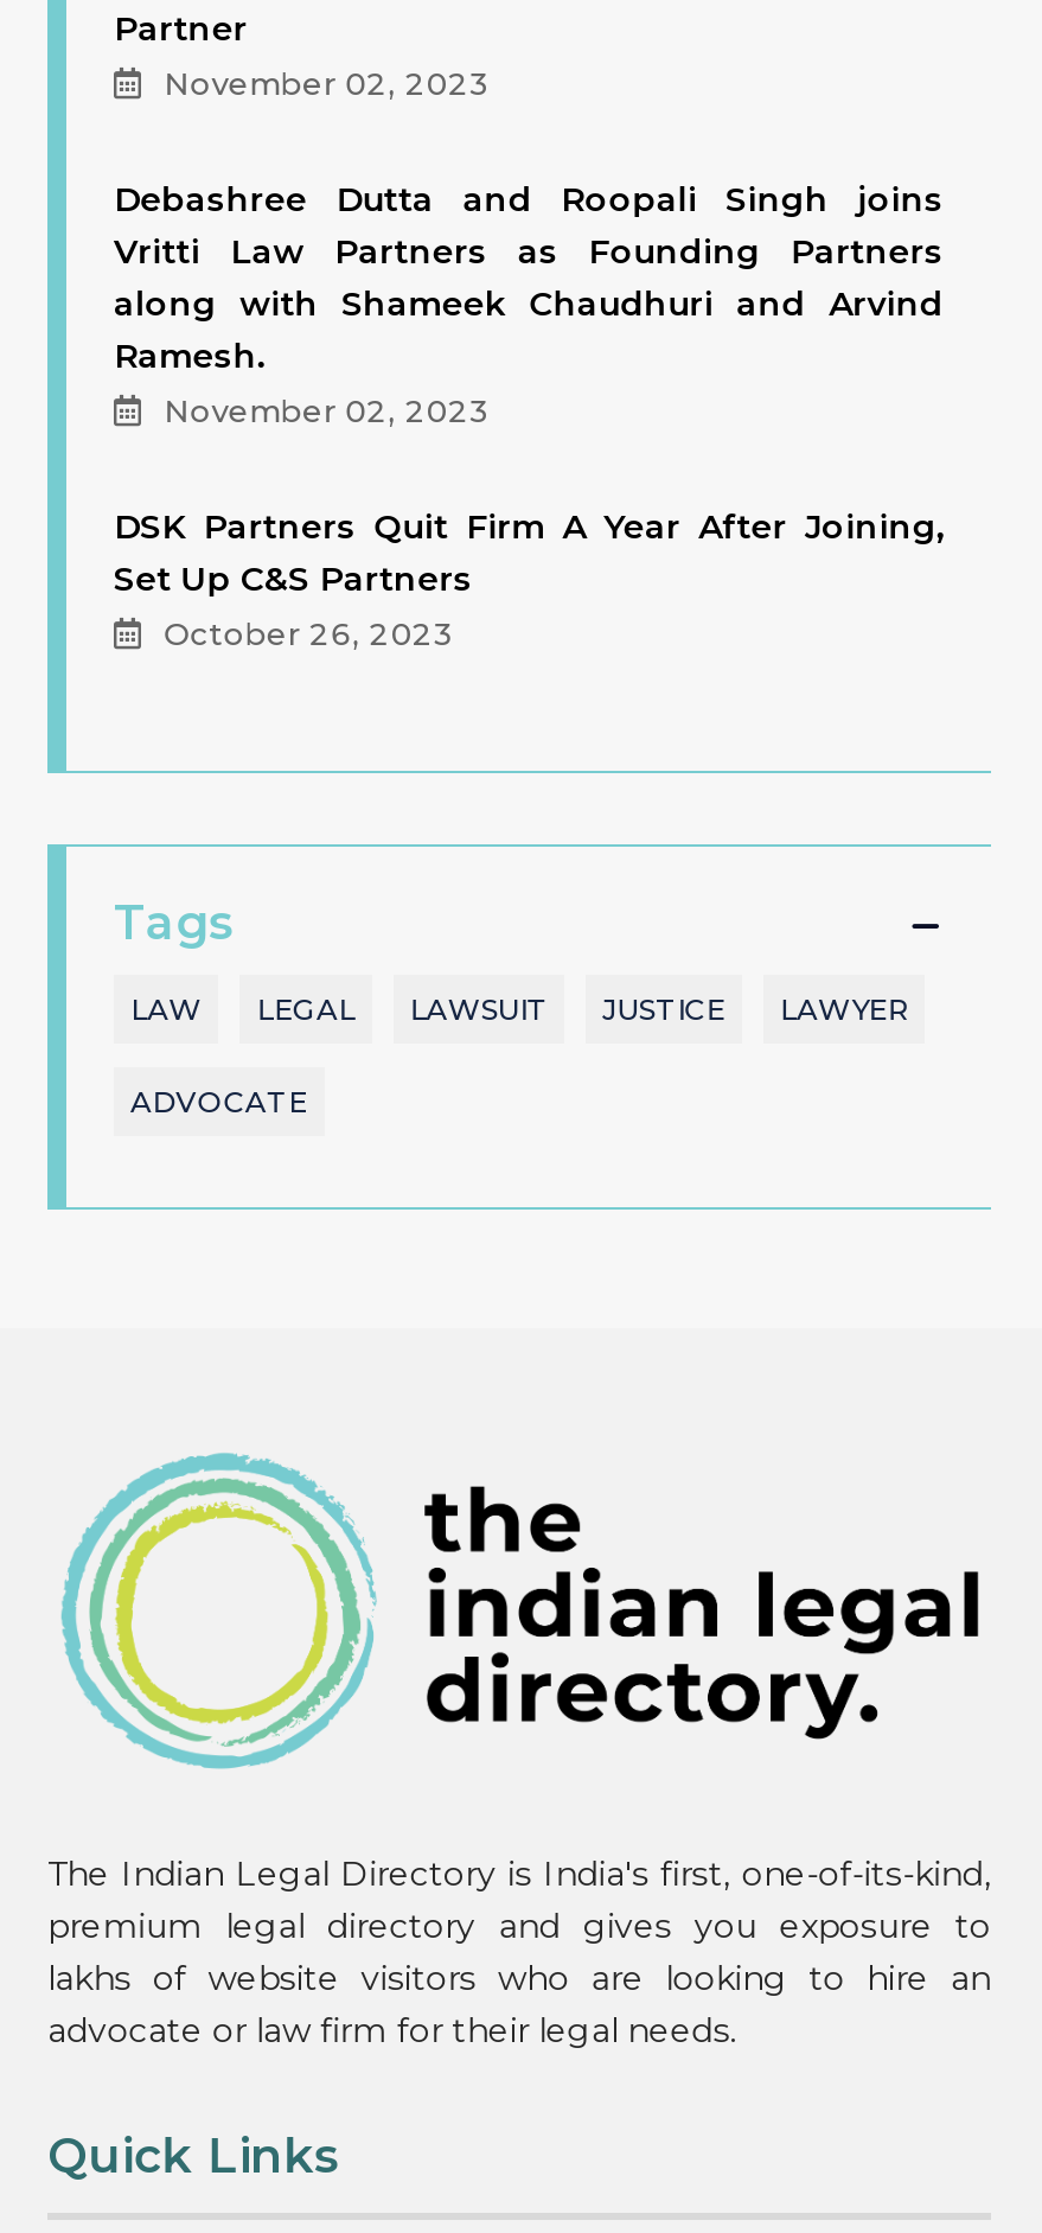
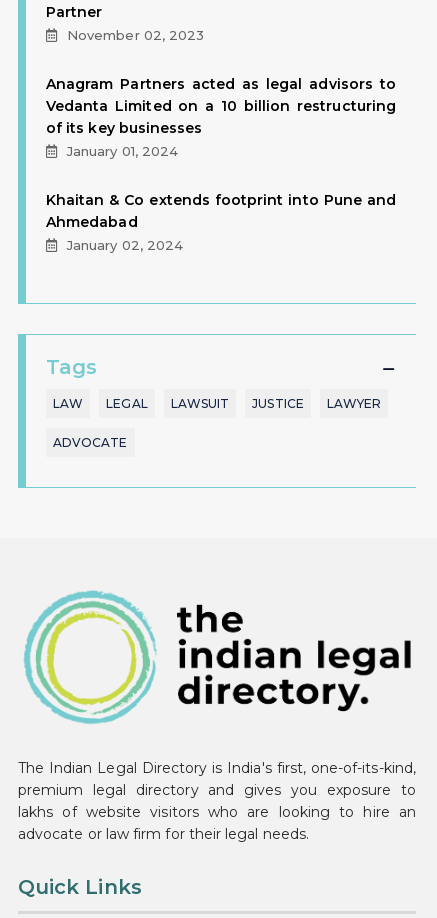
[114,177,944,429] Debashree Dutta and Roopali Singh joins | Vritti Law Partners as Founding Partners | along with Shameek Chaudhuri and Arvind | Ramesh. | November 02, 2023 -> [46,75,396,159] Anagram Partners acted as legal advisors to | Vedanta Limited on a 10 billion restructuring | of its key businesses | January 01, 2024
[114,505,944,652] DSK Partners Quit Firm A Year After Joining, | Set Up C&S Partners | October 26, 2023 -> [46,191,396,253] Khaitan & Co extends footprint into Pune and | Ahmedabad | January 02, 2024

